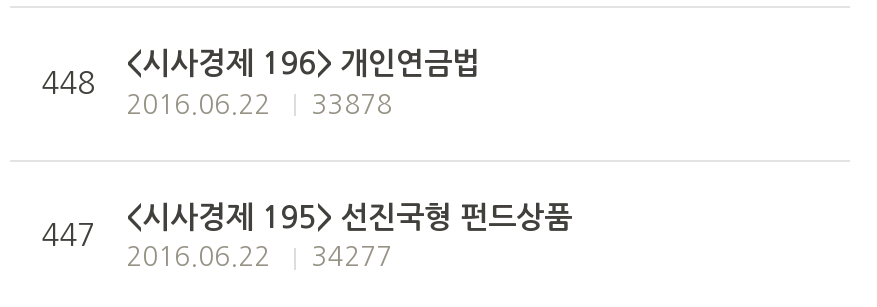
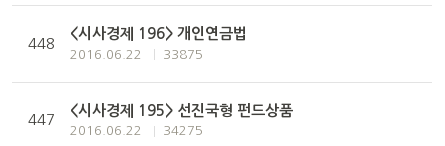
[126,91,392,117] 2016.06.22 33878 -> [70,47,203,60] 2016.06.22 33875
[126,245,392,271] 2016.06.22 34277 -> [70,124,203,137] 2016.06.22 34275

